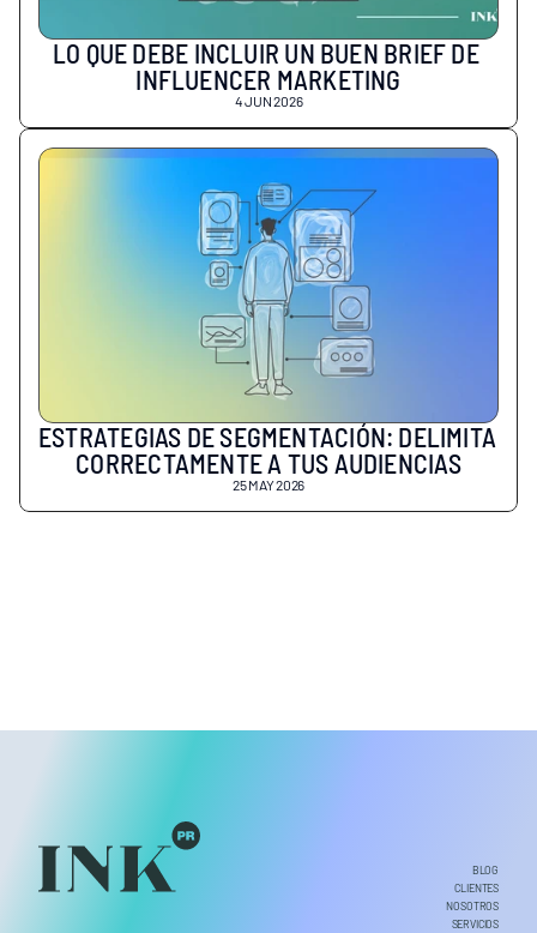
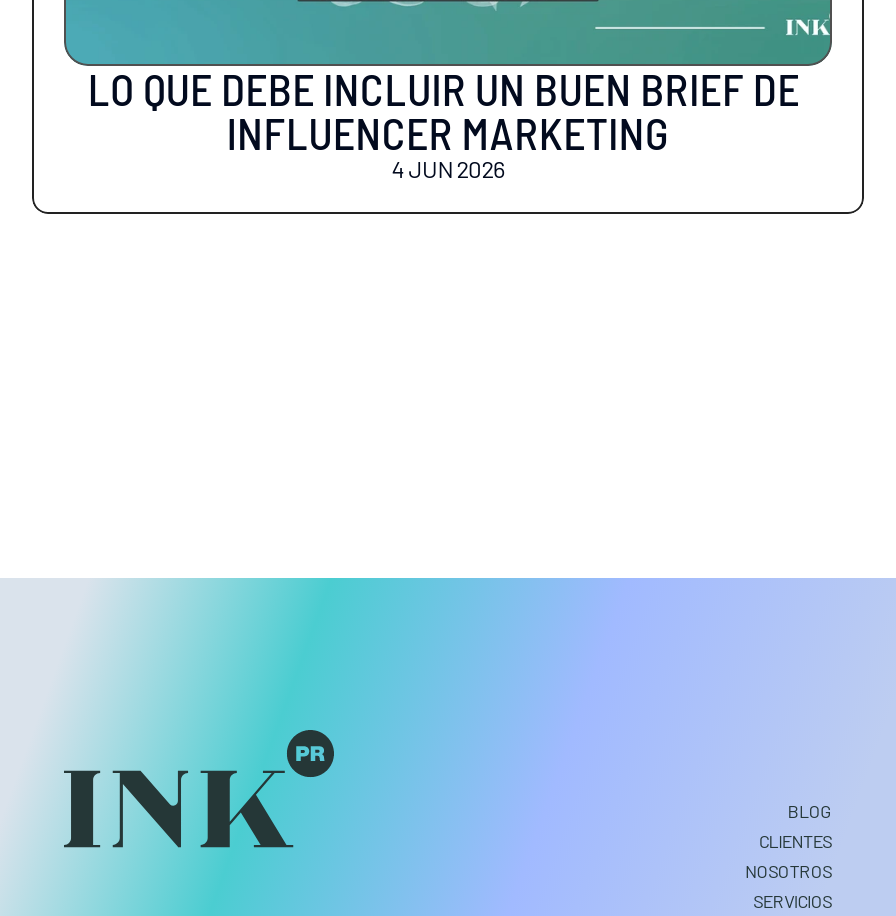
[38,146,500,493] [image] | ESTRATEGIAS DE SEGMENTACIÓN: DELIMITA | CORRECTAMENTE A TUS AUDIENCIAS | 25 MAY 2026 -> none

